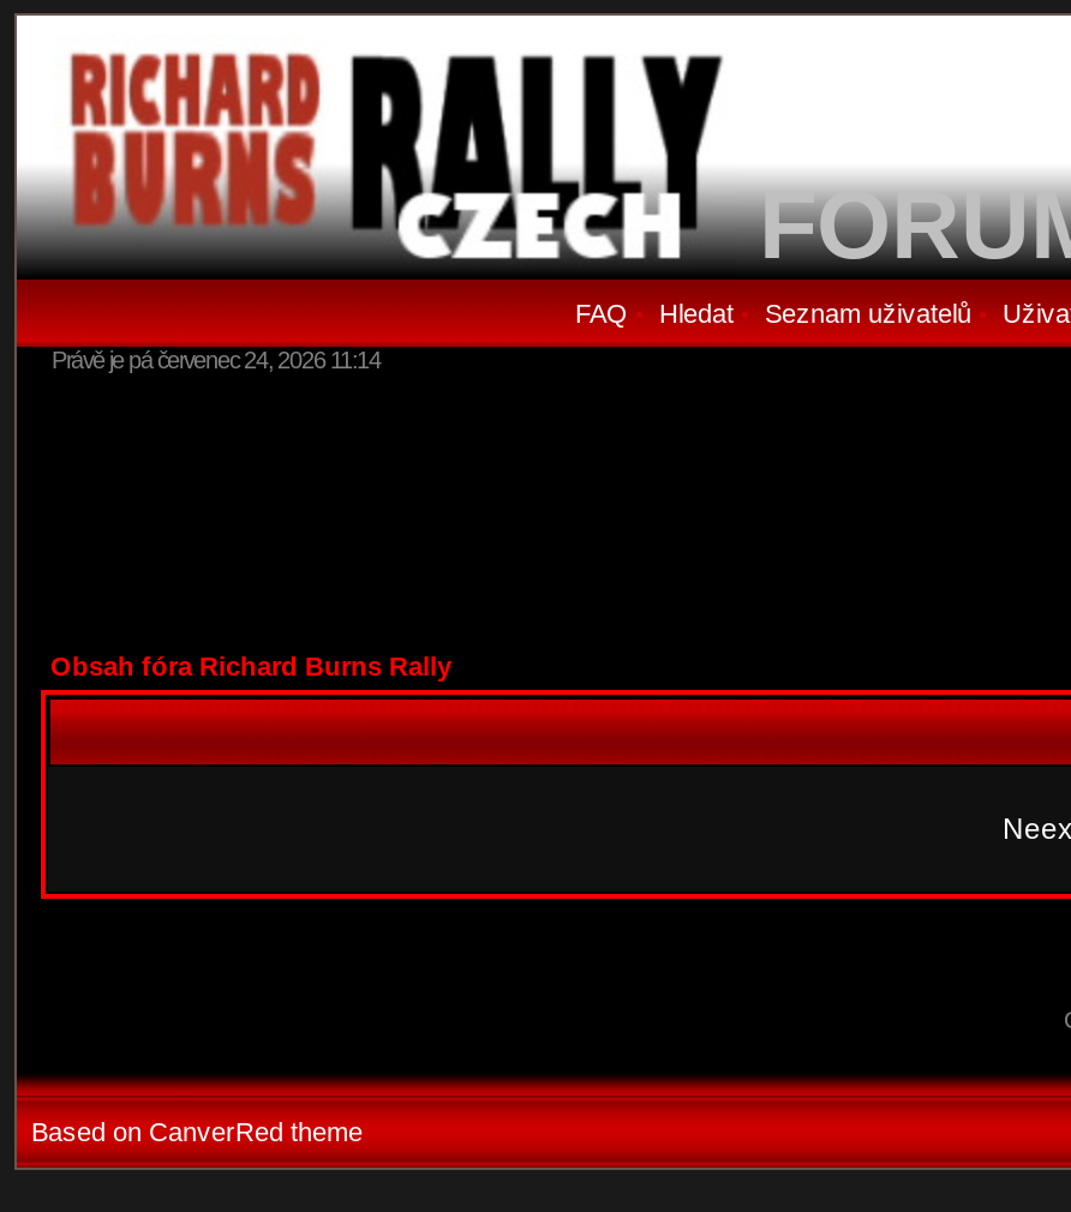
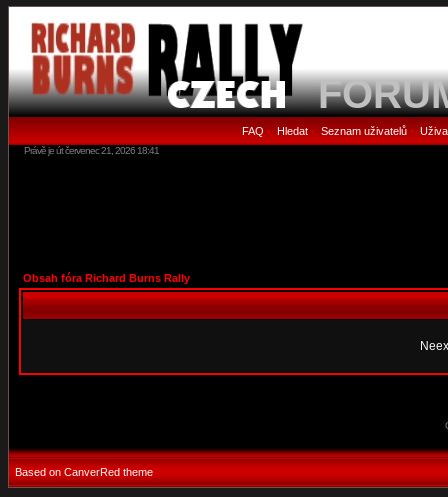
[52,347,381,373] Právě je pá červenec 24, 2026 11:14 -> [23,145,158,156] Právě je út červenec 21, 2026 18:41

